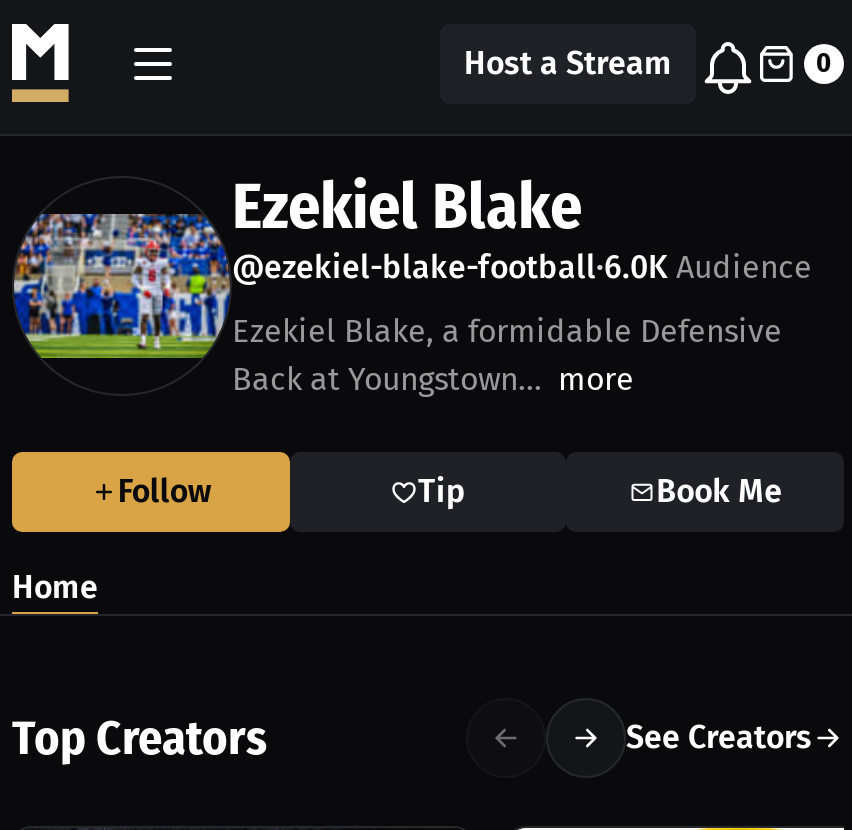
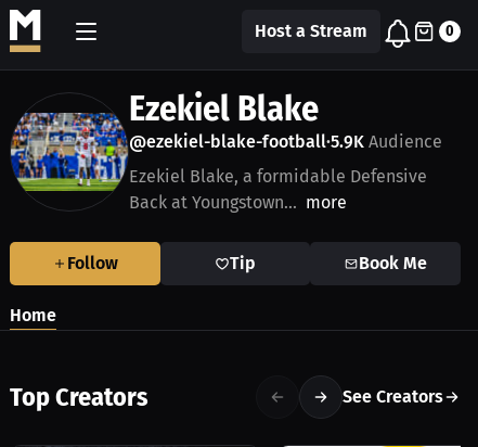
[232,248,812,286] @ezekiel-blake-football•6.0K Audience -> [129,131,442,152] @ezekiel-blake-football•5.9K Audience

